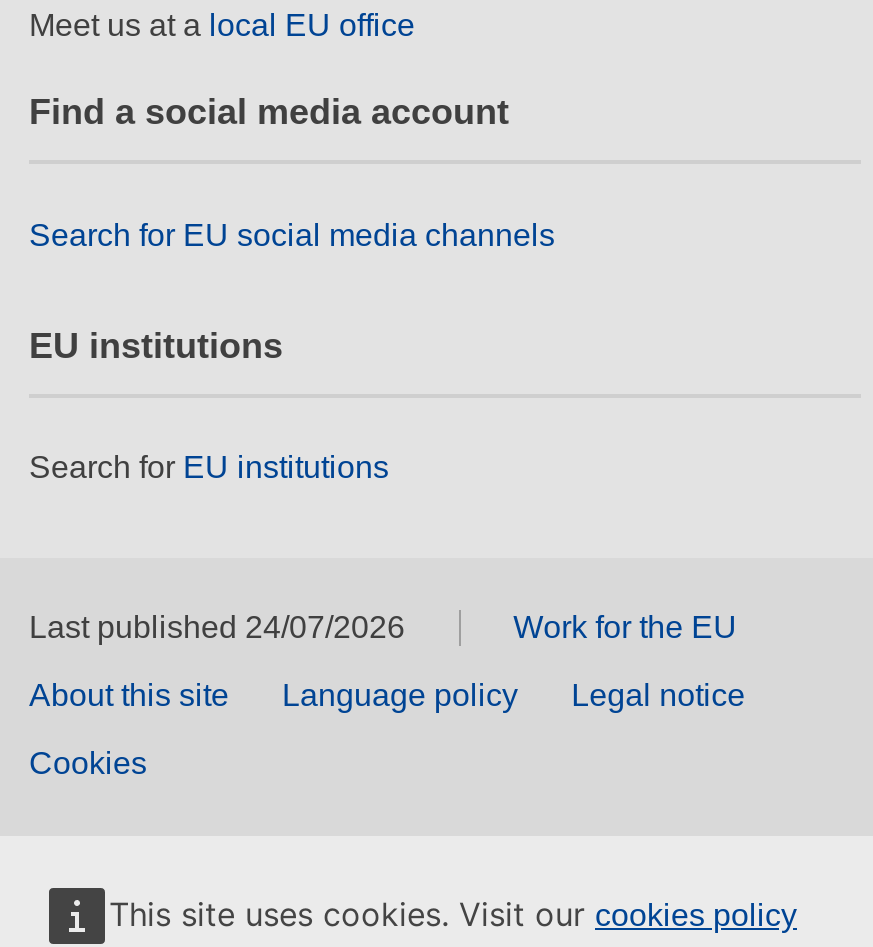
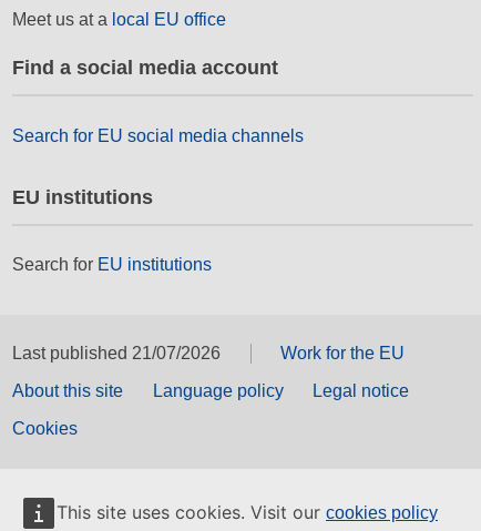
[29,611,405,645] Last published 24/07/2026 -> [12,344,221,363] Last published 21/07/2026

